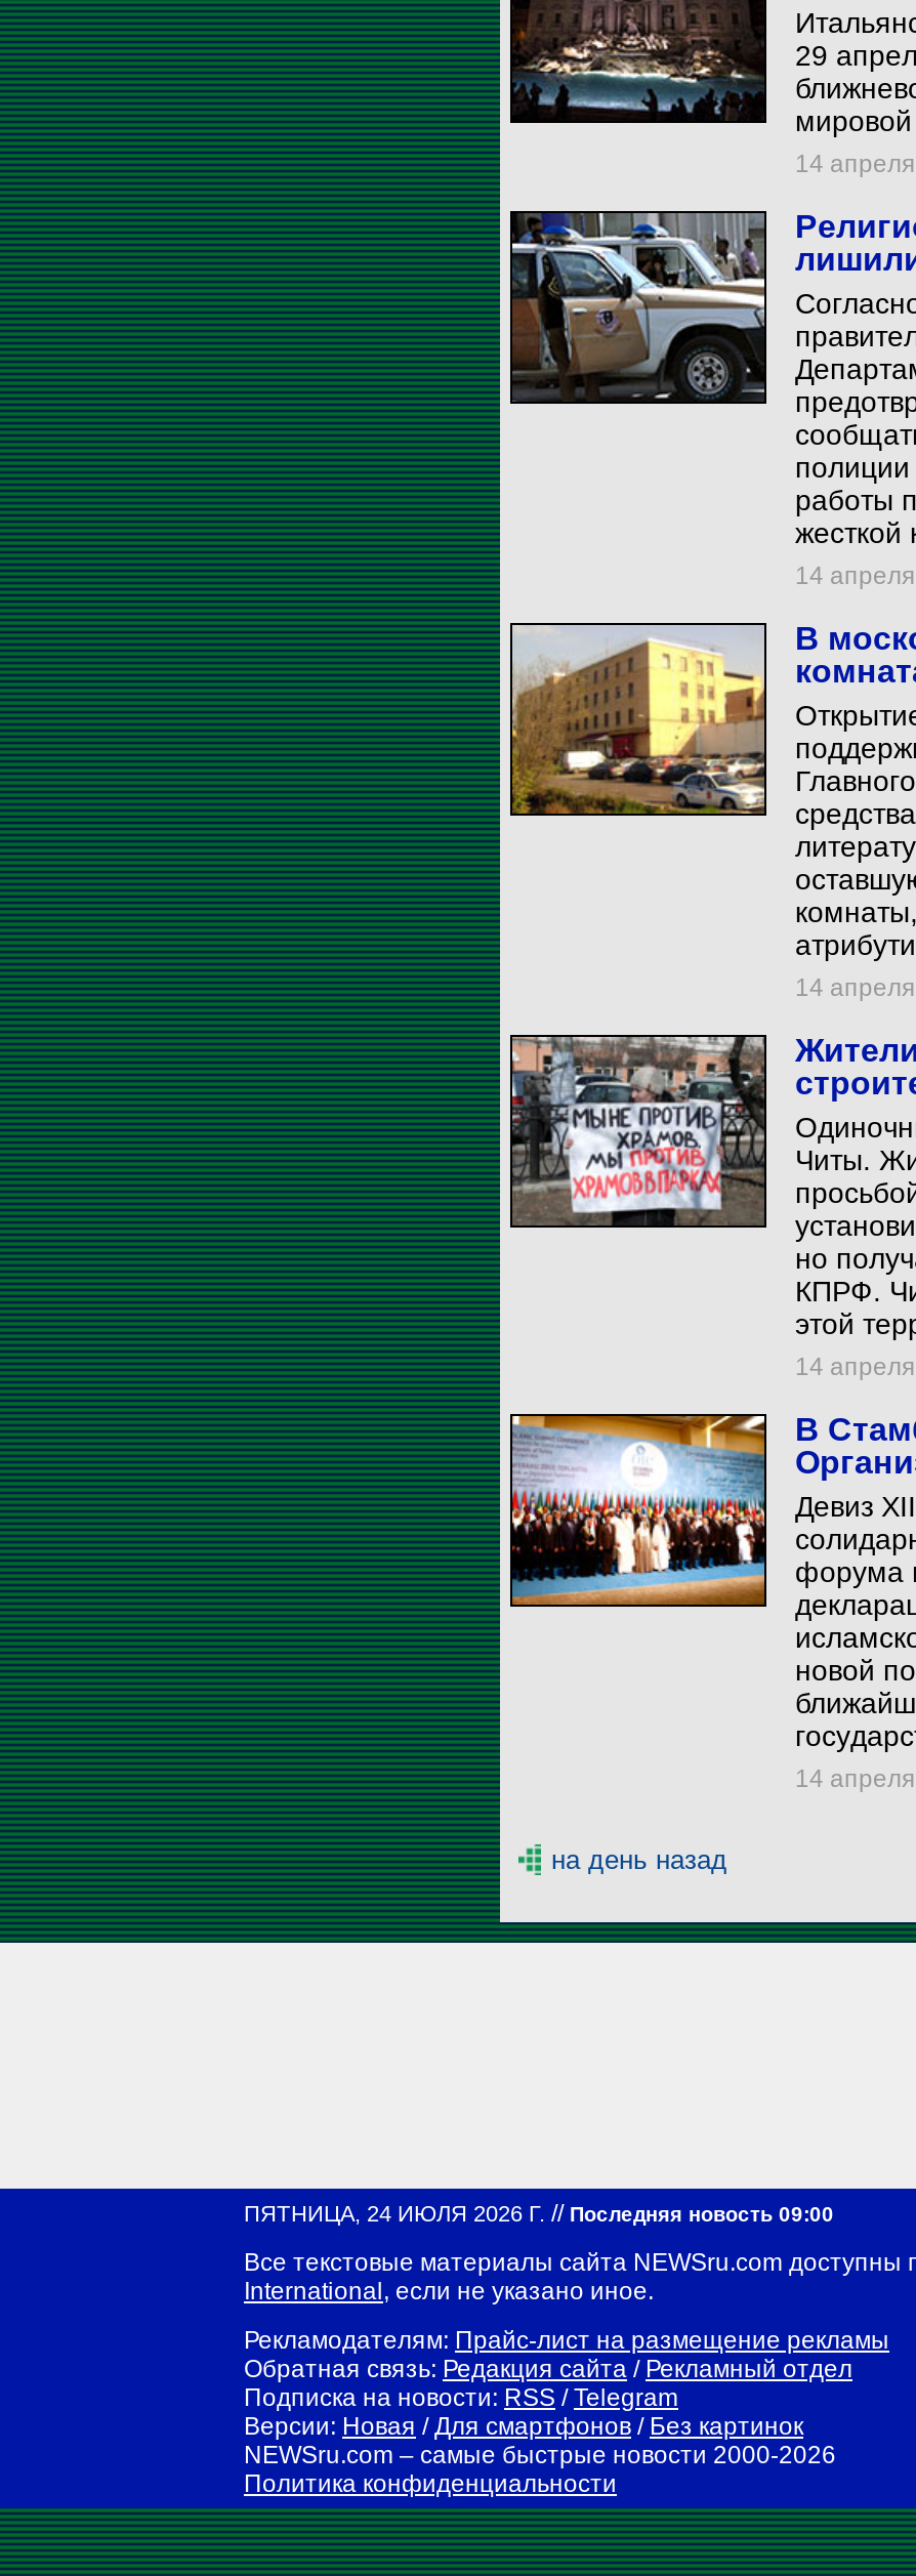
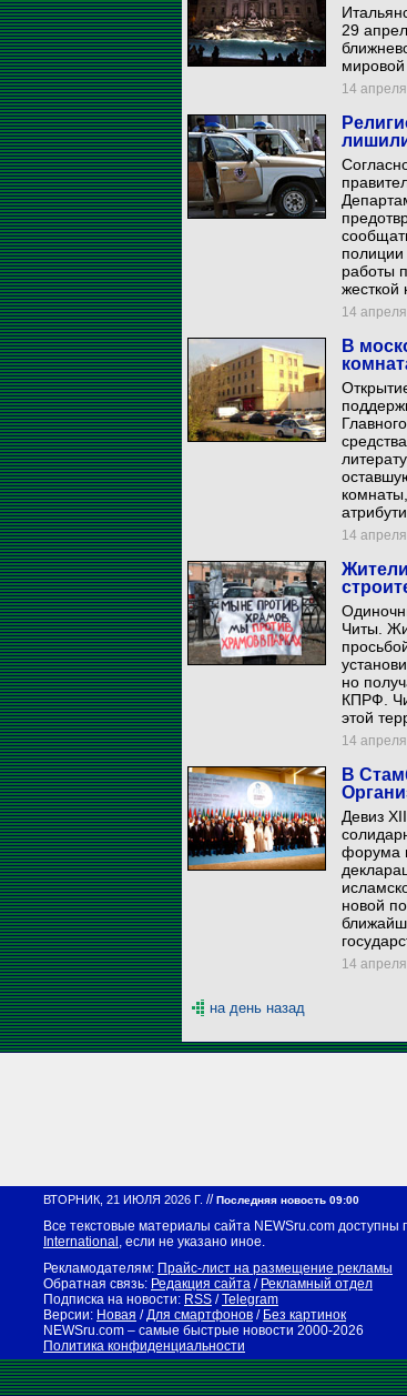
[244,2199,834,2228] ПЯТНИЦА, 24 ИЮЛЯ 2026 Г. // Последняя новость 09:00 -> [43,1192,359,1207] ВТОРНИК, 21 ИЮЛЯ 2026 Г. // Последняя новость 09:00

